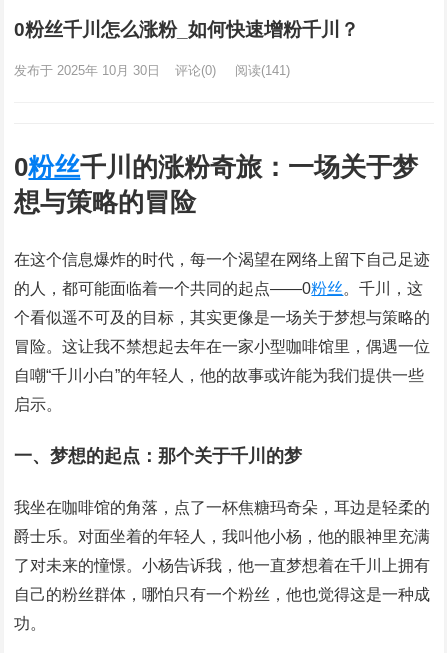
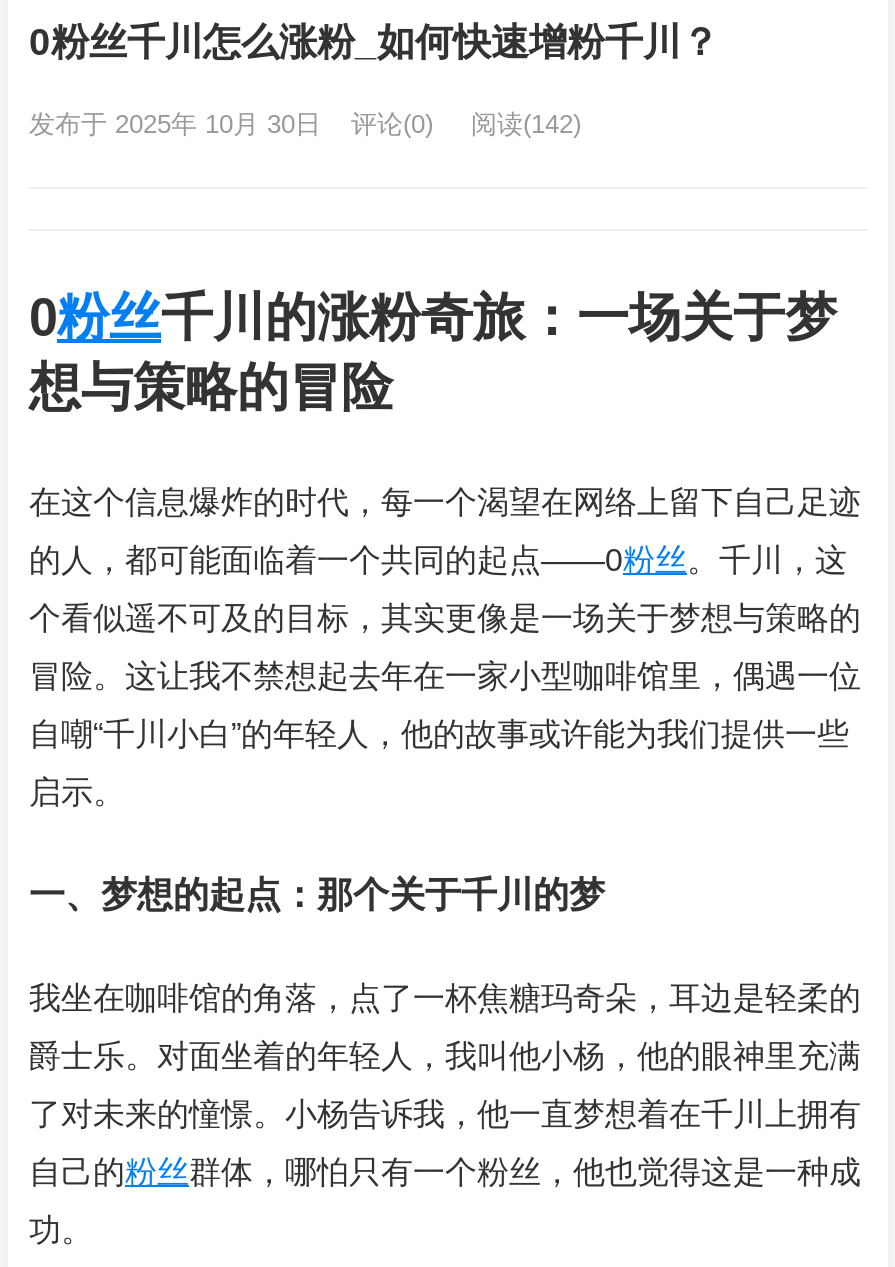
[14,63,290,78] 发布于 2025年 10月 30日 评论(0) 阅读(141) -> [29,109,581,139] 发布于 2025年 10月 30日 评论(0) 阅读(142)

